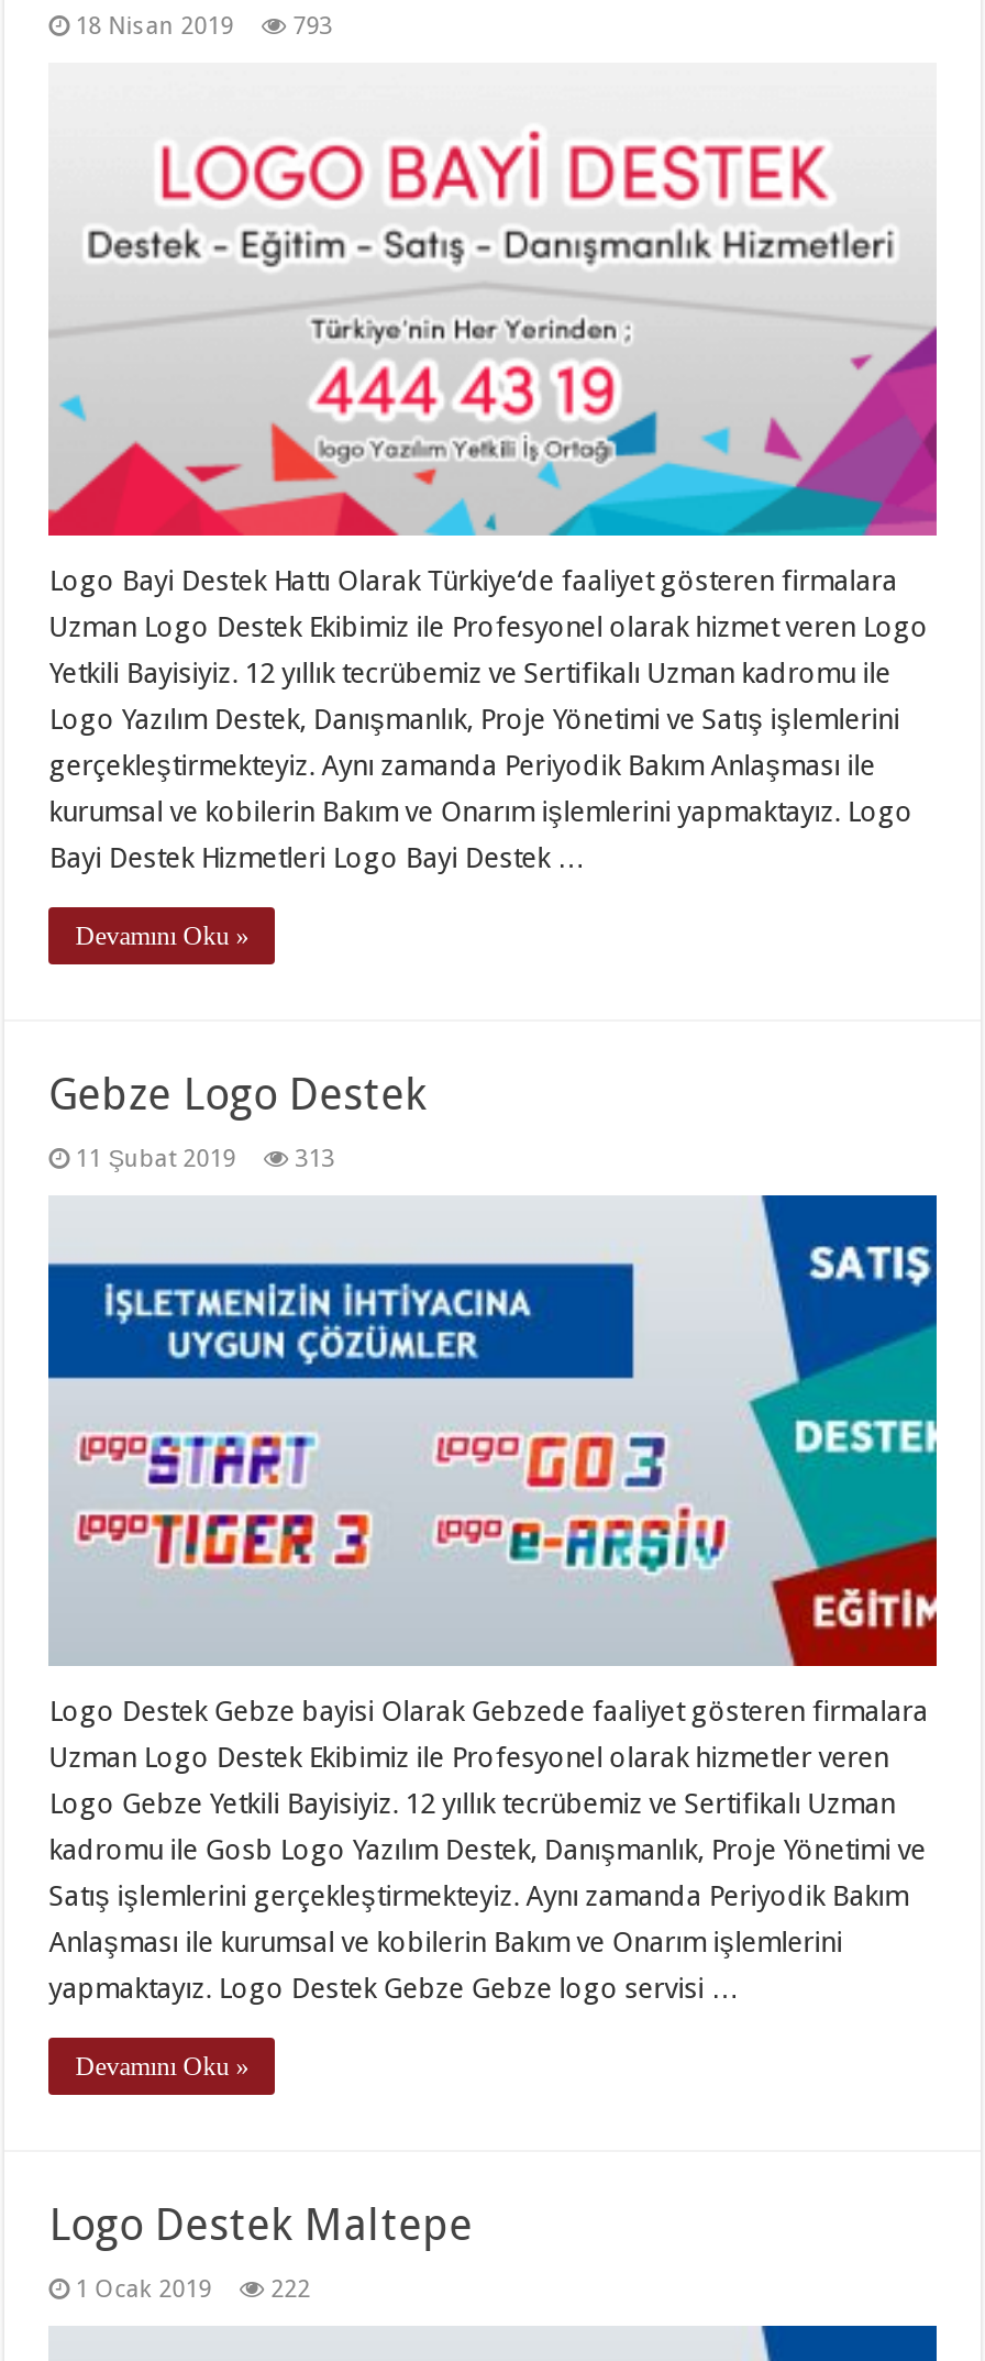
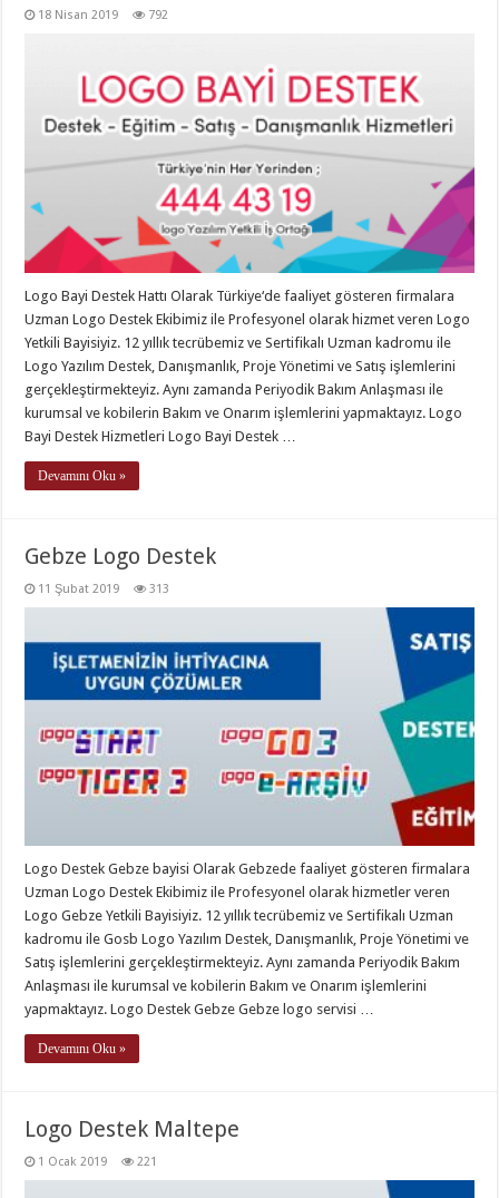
[293,12,332,40] 793 -> [148,8,168,22] 792
[271,2276,310,2304] 222 -> [137,1155,157,1169] 221

